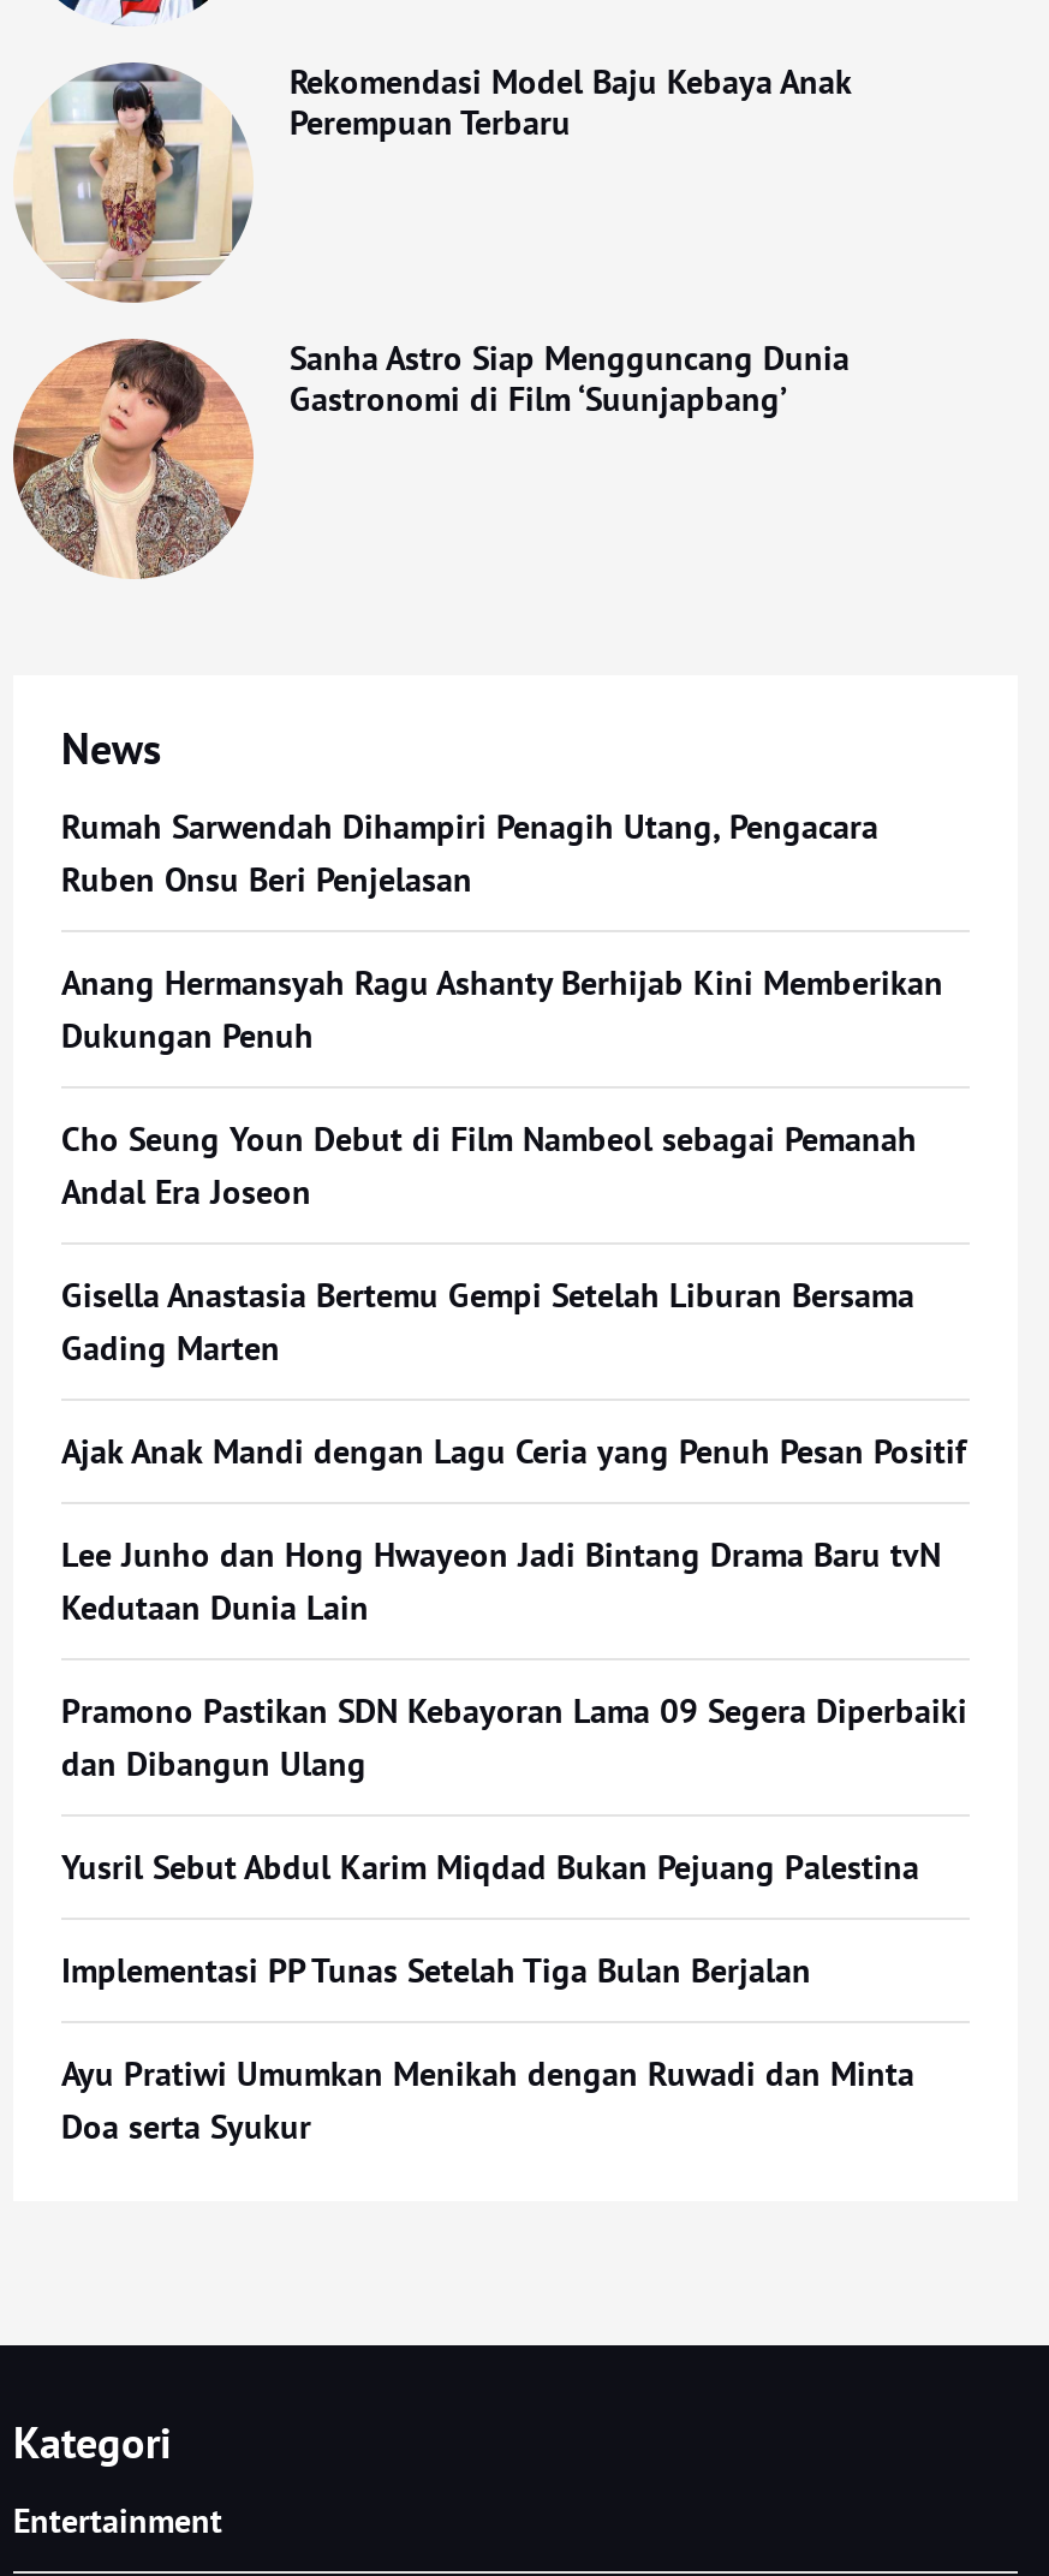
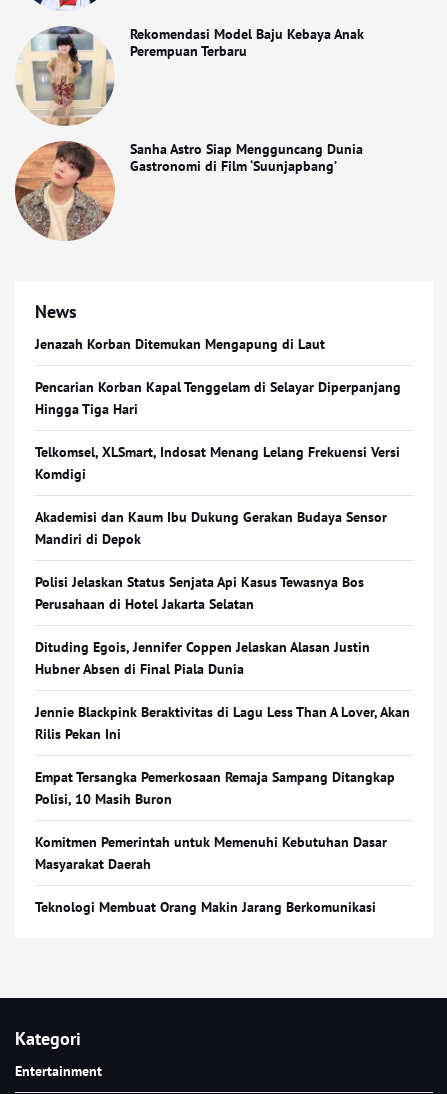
[61,805,878,901] Rumah Sarwendah Dihampiri Penagih Utang, Pengacara | Ruben Onsu Beri Penjelasan -> [35,335,325,353] Jenazah Korban Ditemukan Mengapung di Laut
[61,961,943,1057] Anang Hermansyah Ragu Ashanty Berhijab Kini Memberikan | Dukungan Penuh -> [35,378,401,418] Pencarian Korban Kapal Tenggelam di Selayar Diperpanjang | Hingga Tiga Hari
[61,1117,917,1214] Cho Seung Youn Debut di Film Nambeol sebagai Pemanah | Andal Era Joseon -> [35,443,400,483] Telkomsel, XLSmart, Indosat Menang Lelang Frekuensi Versi | Komdigi
[61,1274,914,1370] Gisella Anastasia Bertemu Gempi Setelah Liburan Bersama | Gading Marten -> [35,508,387,548] Akademisi dan Kaum Ibu Dukung Gerakan Budaya Sensor | Mandiri di Depok
[61,1430,967,1473] Ajak Anak Mandi dengan Lagu Ceria yang Penuh Pesan Positif -> [35,573,364,613] Polisi Jelaskan Status Senjata Api Kasus Tewasnya Bos | Perusahaan di Hotel Jakarta Selatan
[61,1533,941,1629] Lee Junho dan Hong Hwayeon Jadi Bintang Drama Baru tvN | Kedutaan Dunia Lain -> [35,638,370,678] Dituding Egois, Jennifer Coppen Jelaskan Alasan Justin | Hubner Absen di Final Piala Dunia
[61,1689,967,1785] Pramono Pastikan SDN Kebayoran Lama 09 Segera Diperbaiki | dan Dibangun Ulang -> [35,703,410,743] Jennie Blackpink Beraktivitas di Lagu Less Than A Lover, Akan | Rilis Pekan Ini
[61,1845,919,1889] Yusril Sebut Abdul Karim Miqdad Bukan Pejuang Palestina -> [35,768,395,808] Empat Tersangka Pemerkosaan Remaja Sampang Ditangkap | Polisi, 10 Masih Buron
[61,1949,811,1992] Implementasi PP Tunas Setelah Tiga Bulan Berjalan -> [35,833,387,873] Komitmen Pemerintah untuk Memenuhi Kebutuhan Dasar | Masyarakat Daerah
[61,2052,914,2148] Ayu Pratiwi Umumkan Menikah dengan Ruwadi dan Minta | Doa serta Syukur -> [35,898,376,916] Teknologi Membuat Orang Makin Jarang Berkomunikasi

